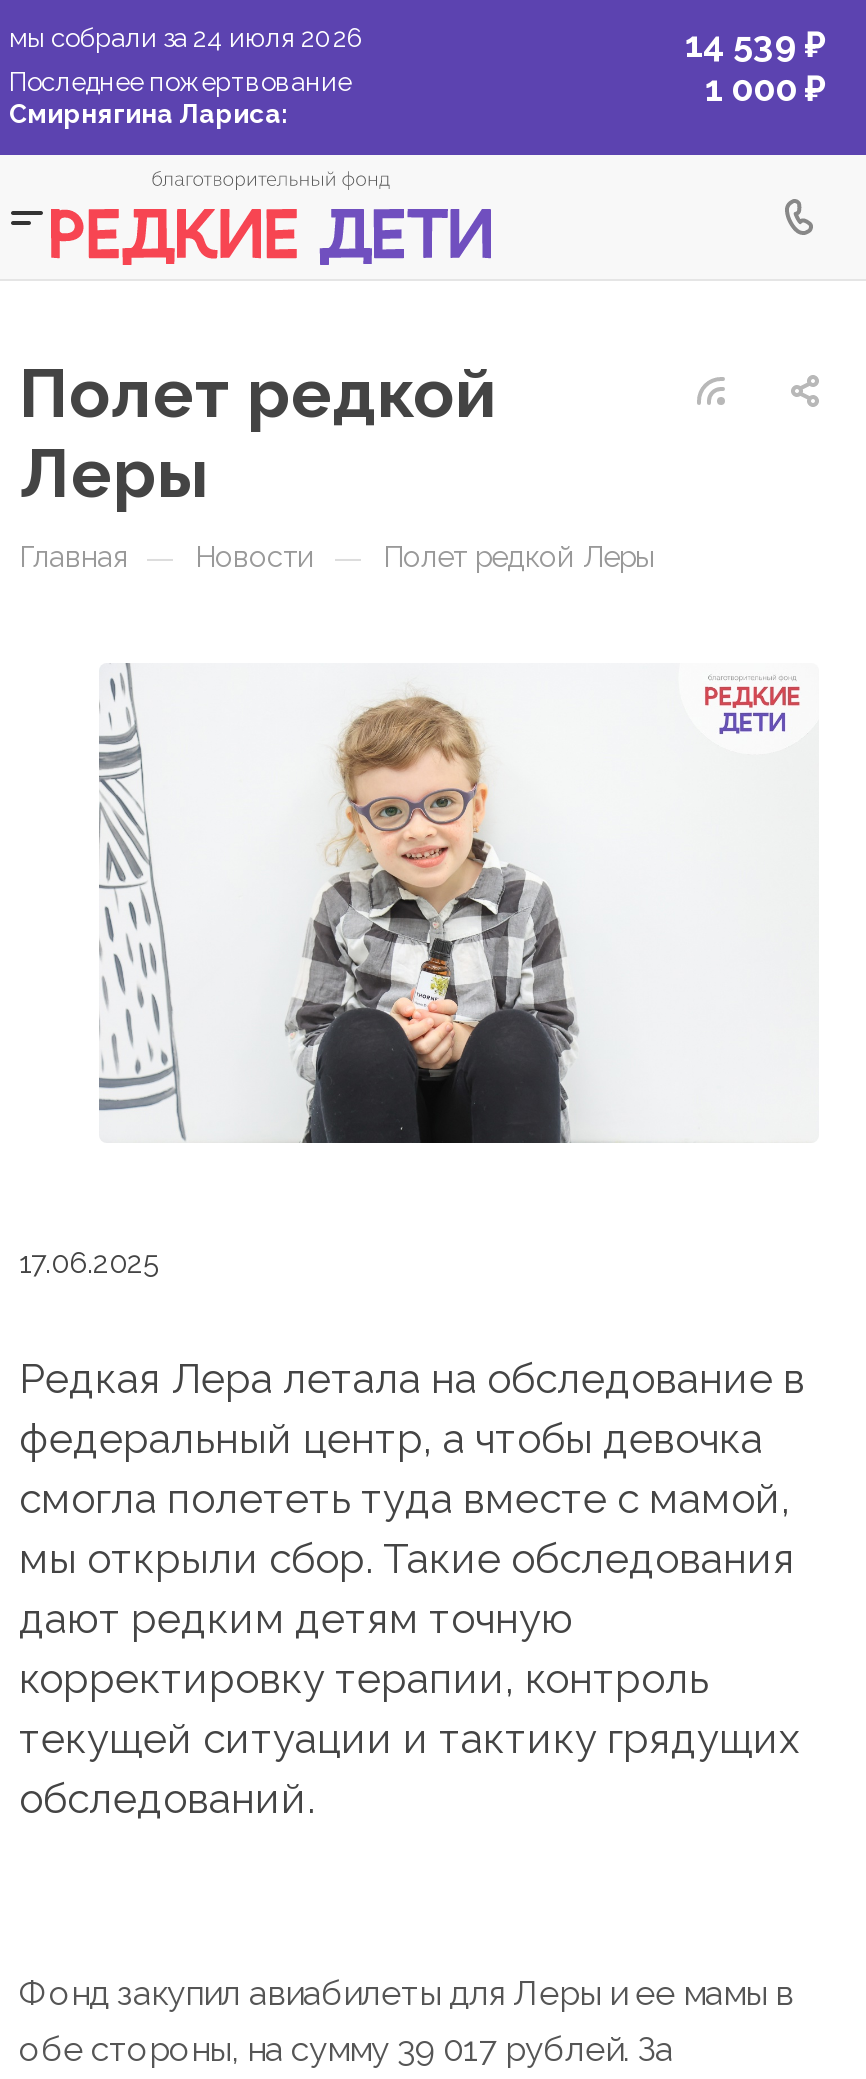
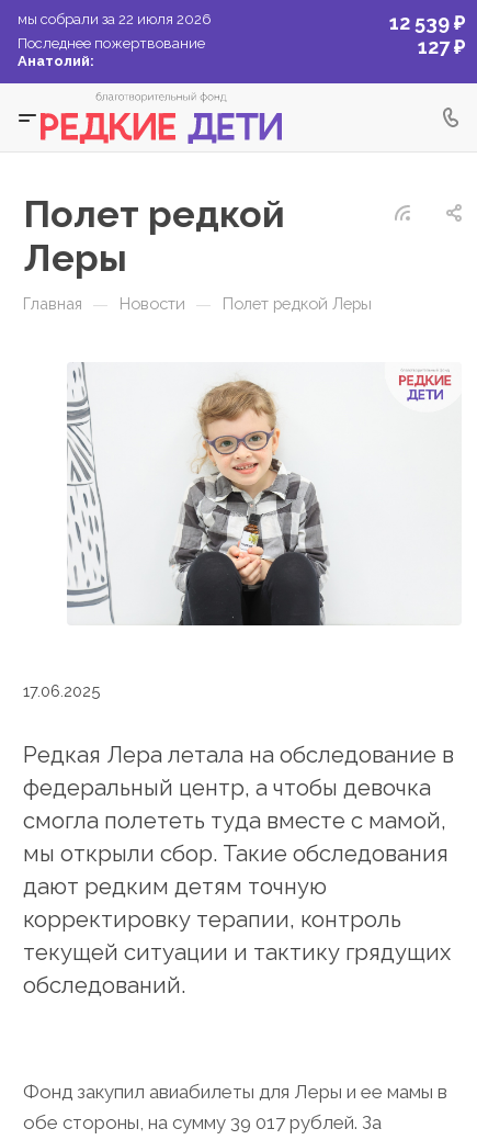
[9,23,365,53] мы собрали за 24 июля 2026 -> [18,11,212,27] мы собрали за 22 июля 2026
[685,23,825,65] 14 539 ₽ -> [389,11,465,34] 12 539 ₽
[705,67,825,109] 1 000 ₽ -> [418,35,465,58] 127 ₽
[9,99,289,129] Смирнягина Лариса: -> [18,53,94,69] Анатолий:

